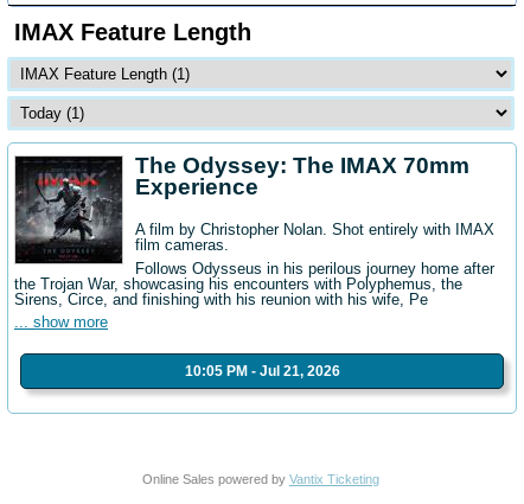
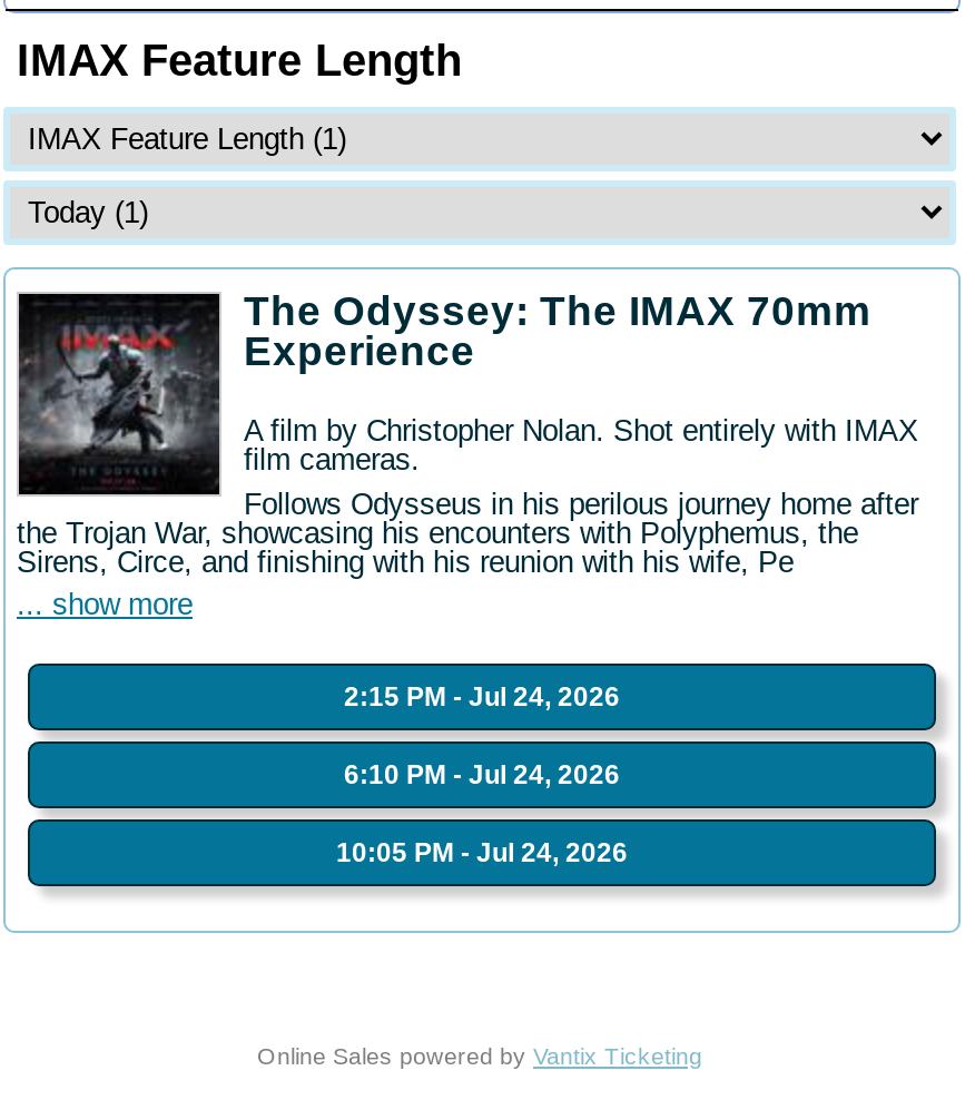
[184,363,340,380] 10:05 PM - Jul 21, 2026 -> [336,682,628,869] 2:15 PM - Jul 24, 2026 | 6:10 PM - Jul 24, 2026 | 10:05 PM - Jul 24, 2026

